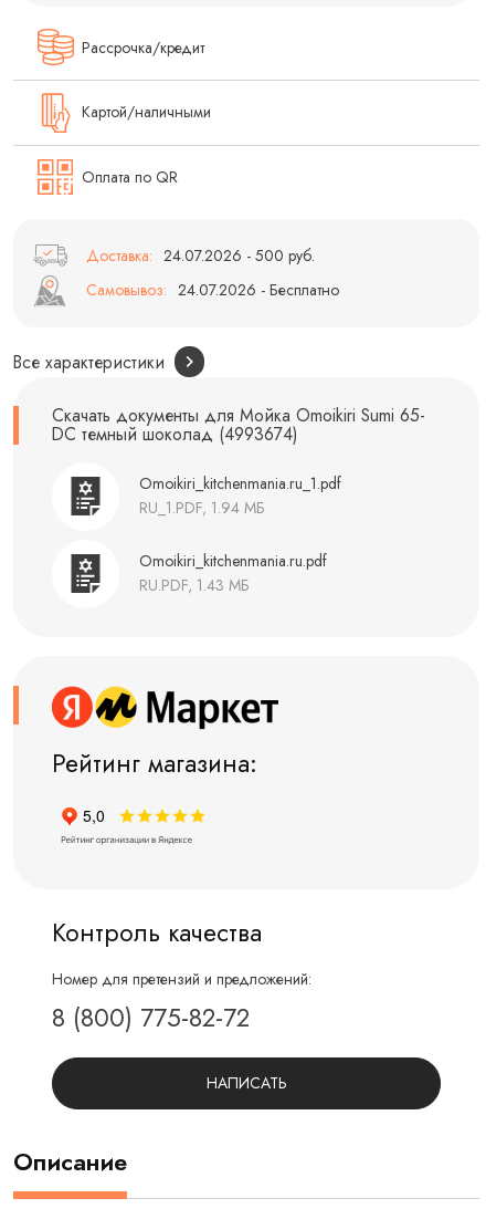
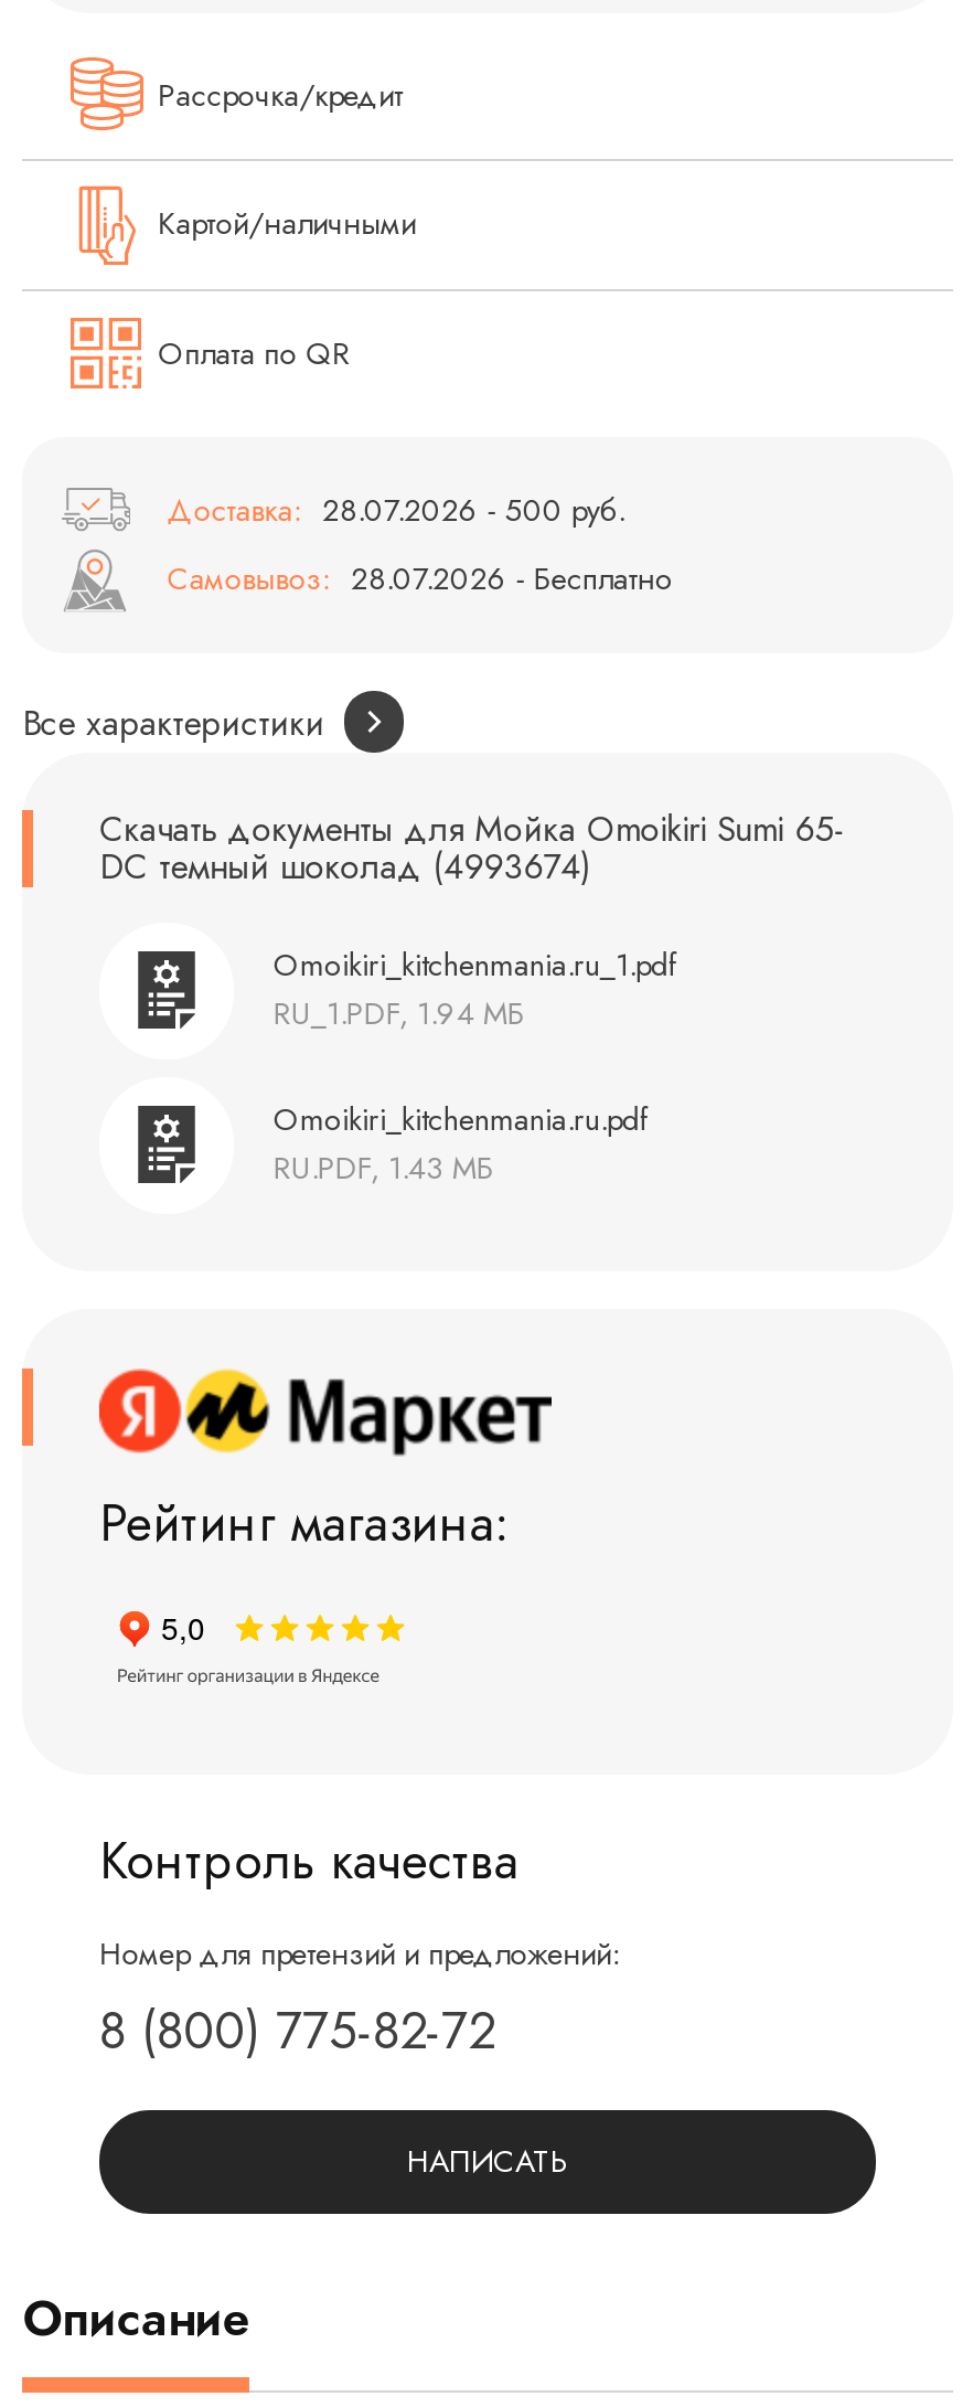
[86,244,315,266] Доставка: 24.07.2026 - 500 руб. -> [167,487,624,531] Доставка: 28.07.2026 - 500 руб.
[86,279,339,301] Самовывоз: 24.07.2026 - Бесплатно -> [167,557,673,601] Самовывоз: 28.07.2026 - Бесплатно

